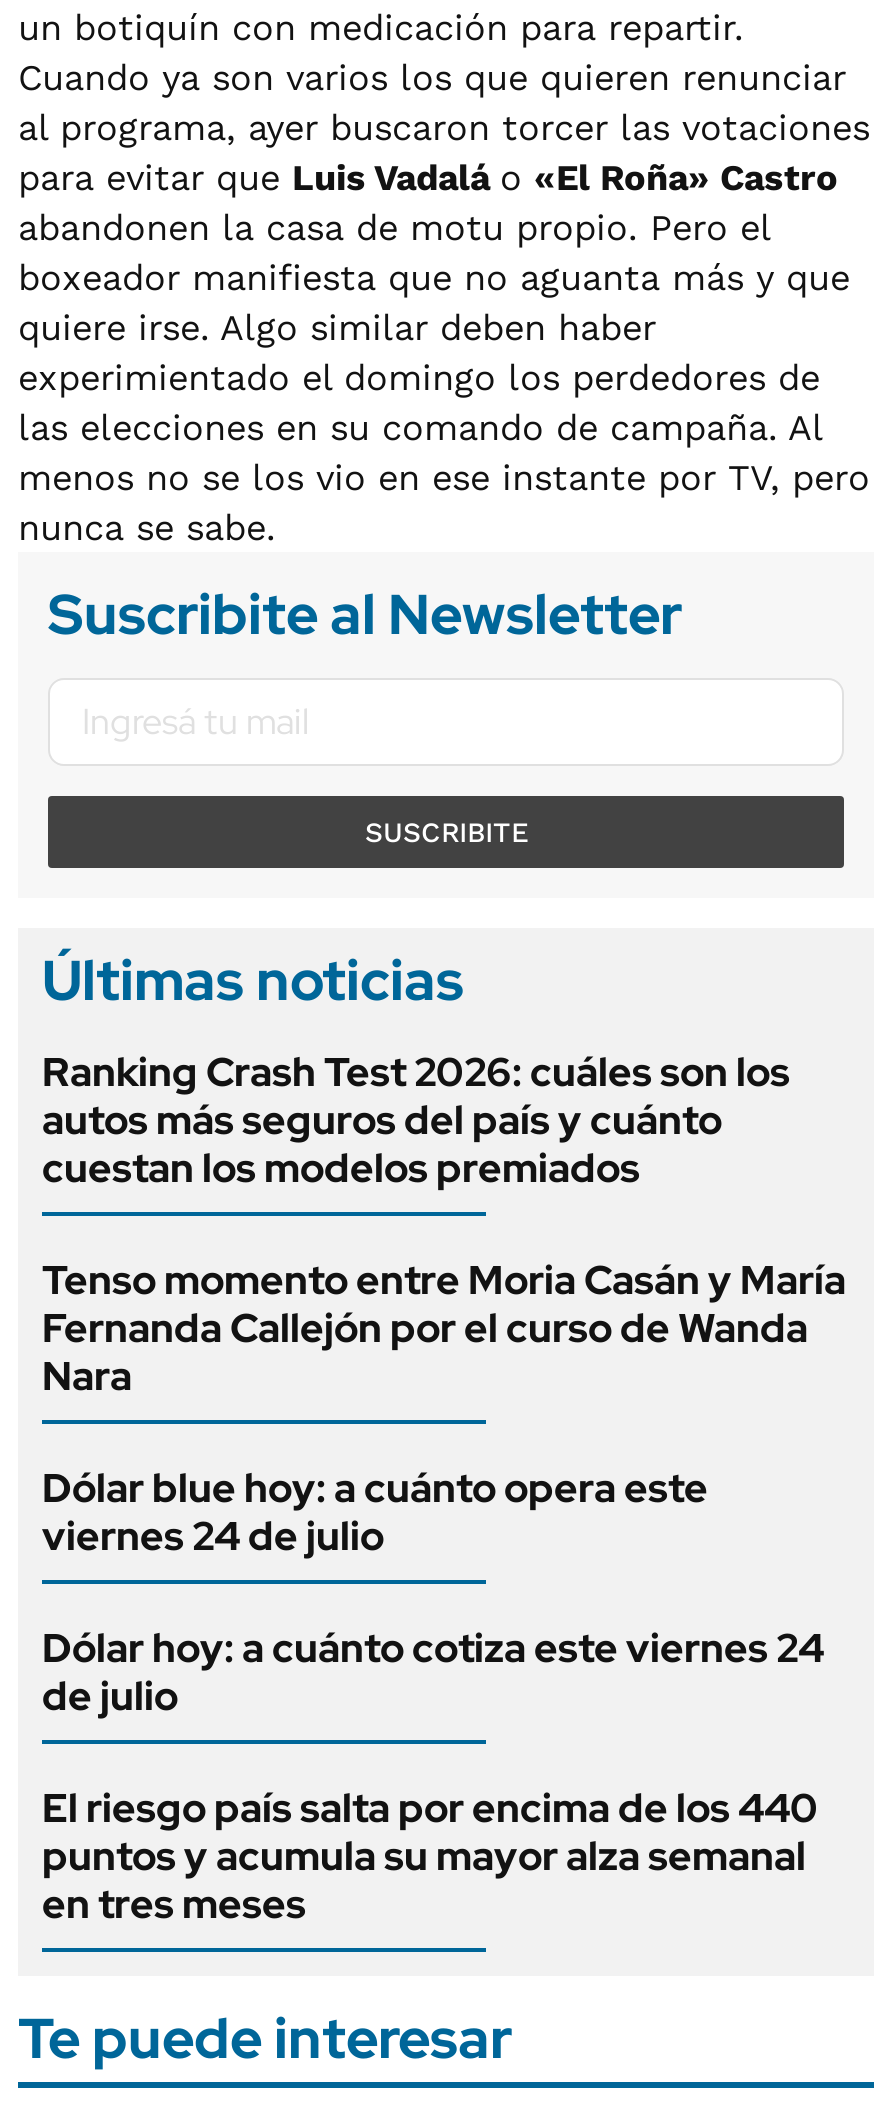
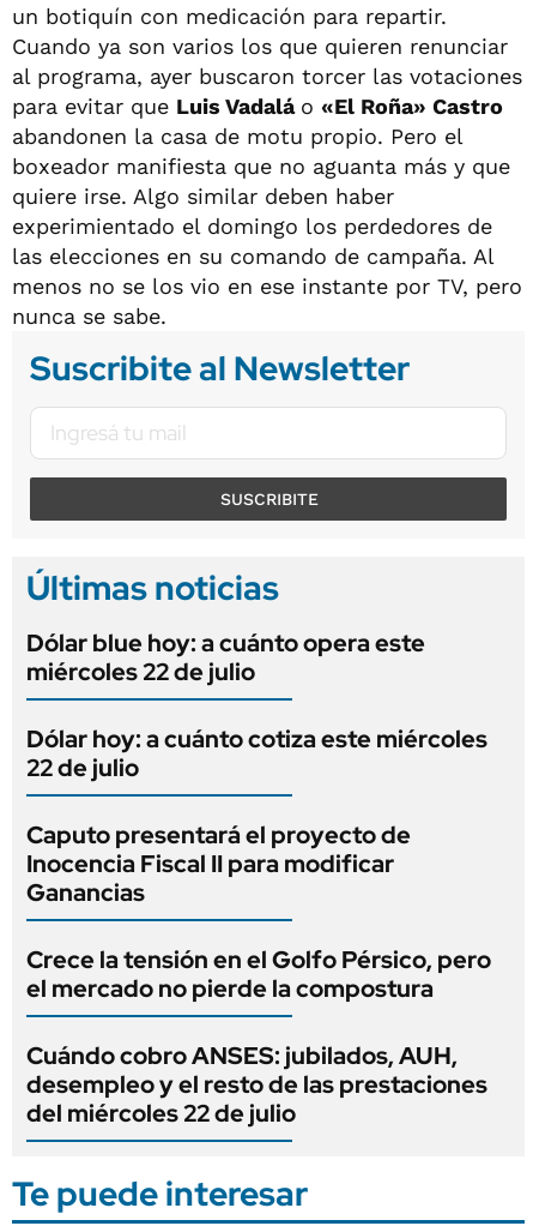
[42,1045,846,1401] Ranking Crash Test 2026: cuáles son los | autos más seguros del país y cuánto | cuestan los modelos premiados | Tenso momento entre Moria Casán y María | Fernanda Callejón por el curso de Wanda | Nara -> none
moved [42,1461,708,1513] -> [26,627,425,658]: Dólar blue hoy: a cuánto opera este
[42,1509,824,1929] viernes 24 de julio | Dólar hoy: a cuánto cotiza este viernes 24 | de julio | El riesgo país salta por encima de los 440 | puntos y acumula su mayor alza semanal | en tres meses -> [26,656,491,1128] miércoles 22 de julio | Dólar hoy: a cuánto cotiza este miércoles | 22 de julio | Caputo presentará el proyecto de | Inocencia Fiscal II para modificar | Ganancias | Crece la tensión en el Golfo Pérsico, pero | el mercado no pierde la compostura | Cuándo cobro ANSES: jubilados, AUH, | desempleo y el resto de las prestaciones | del miércoles 22 de julio

